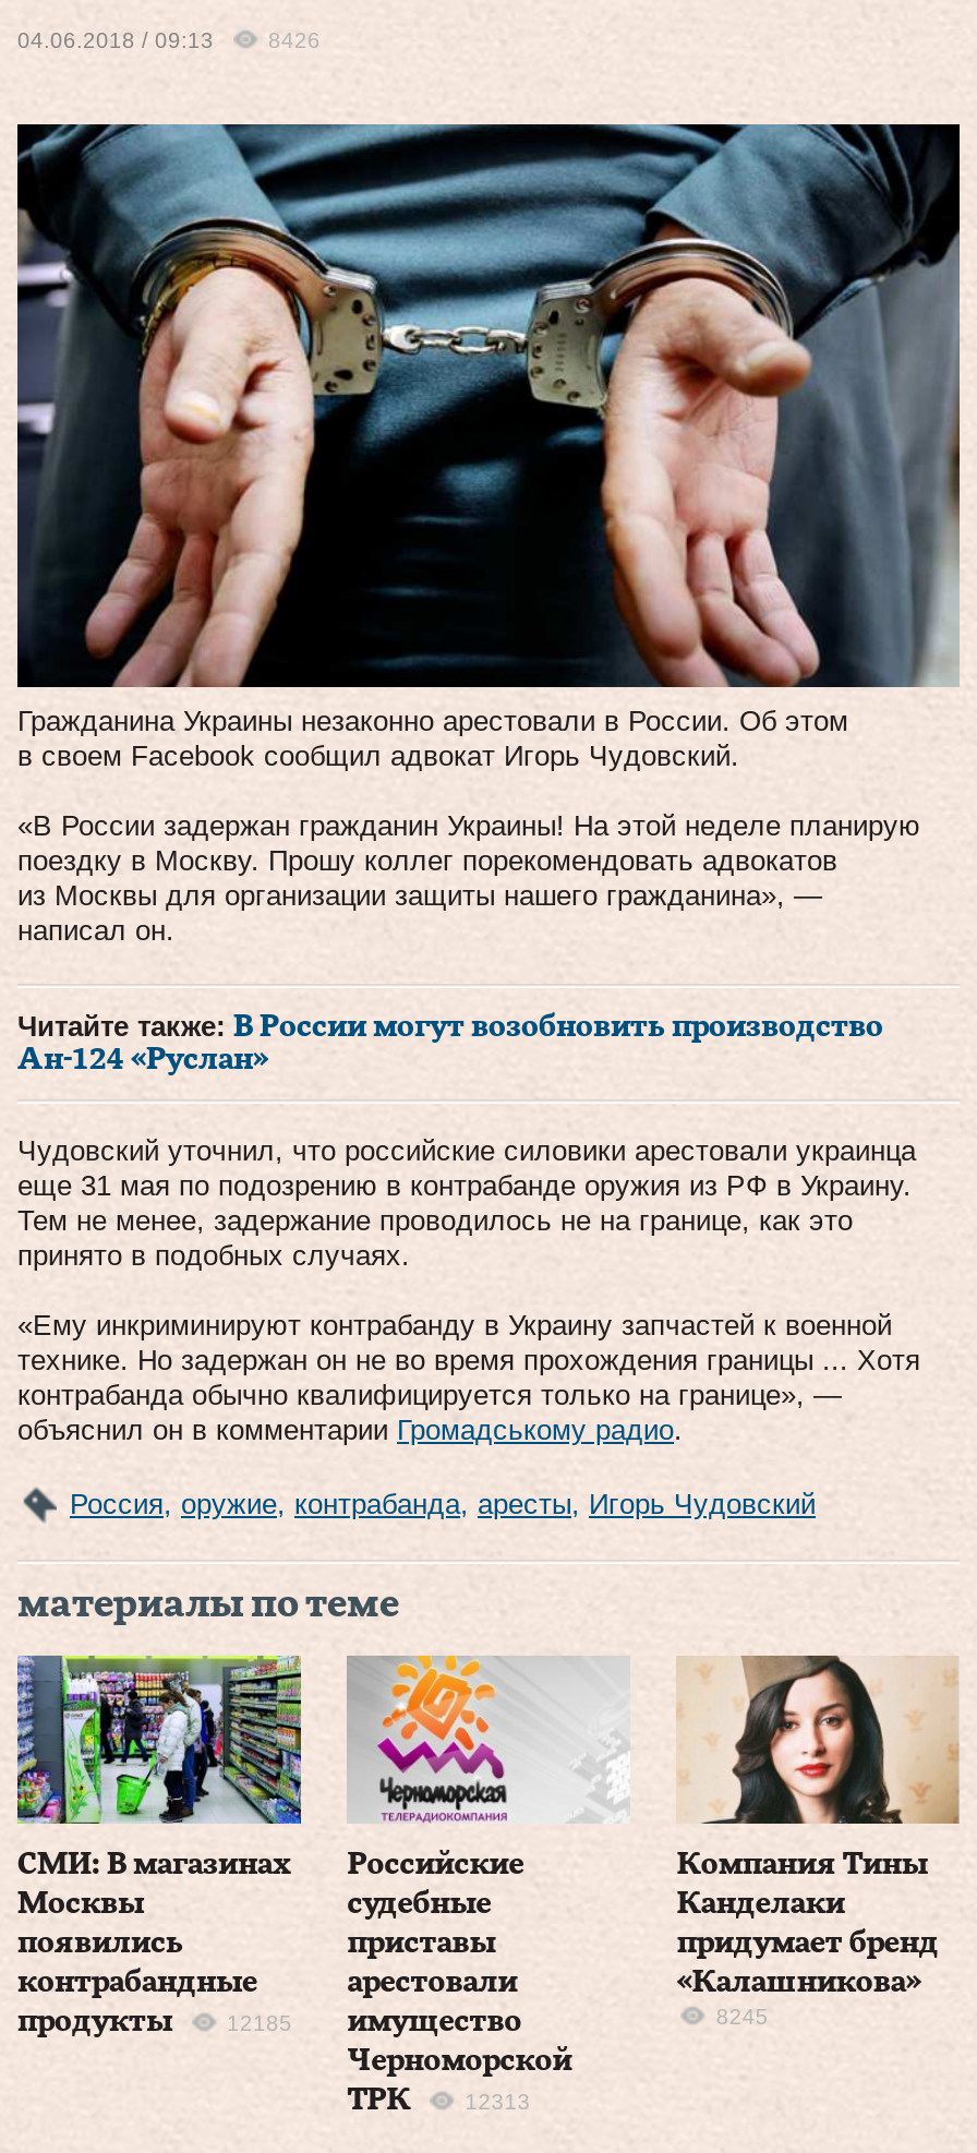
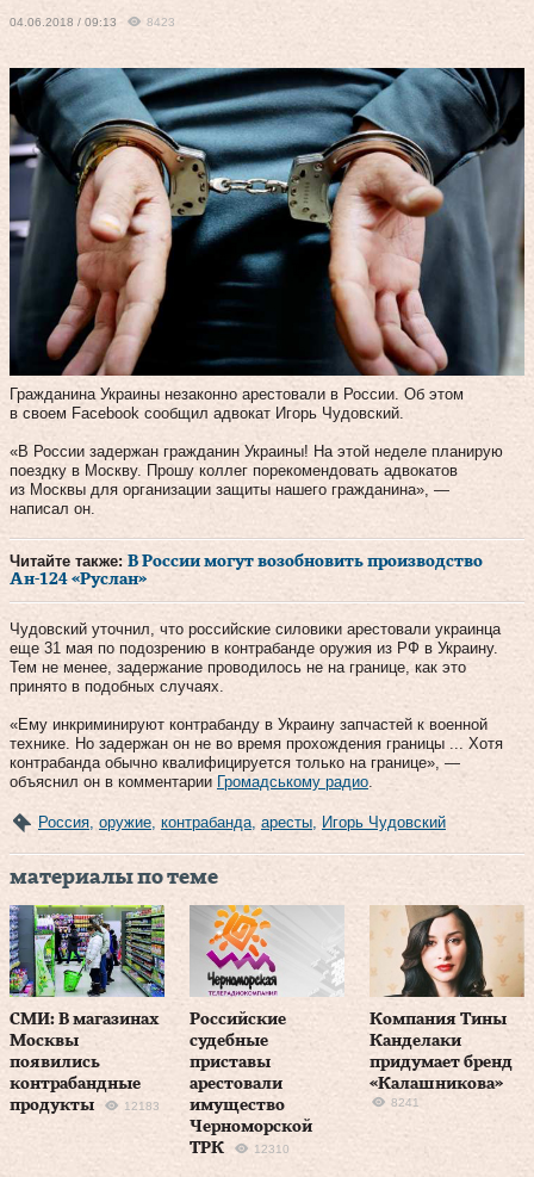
[268,28,321,52] 8426 -> [147,16,175,29] 8423
[227,2012,292,2036] 12185 -> [124,1100,160,1113] 12183
[716,2006,769,2030] 8245 -> [391,1096,420,1110] 8241
[465,2091,530,2115] 12313 -> [254,1143,290,1156] 12310

